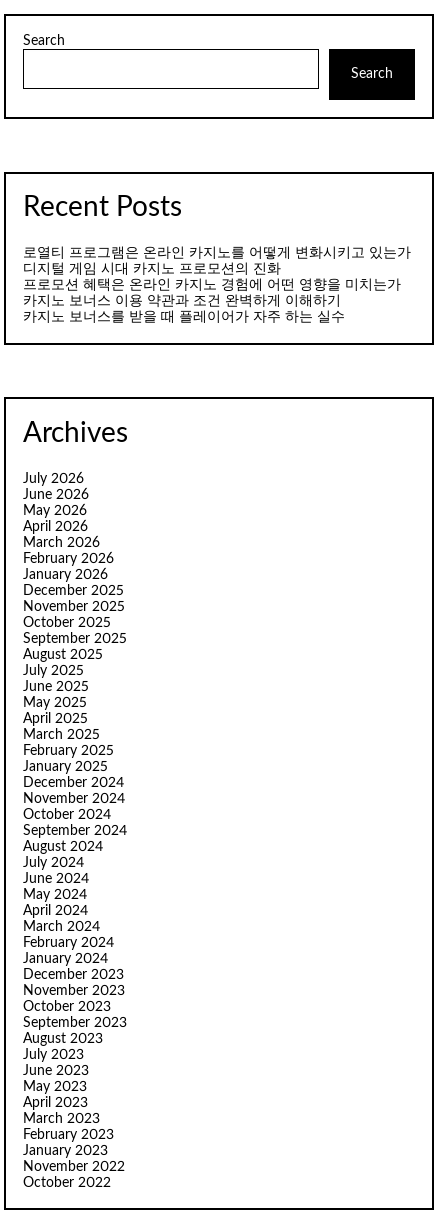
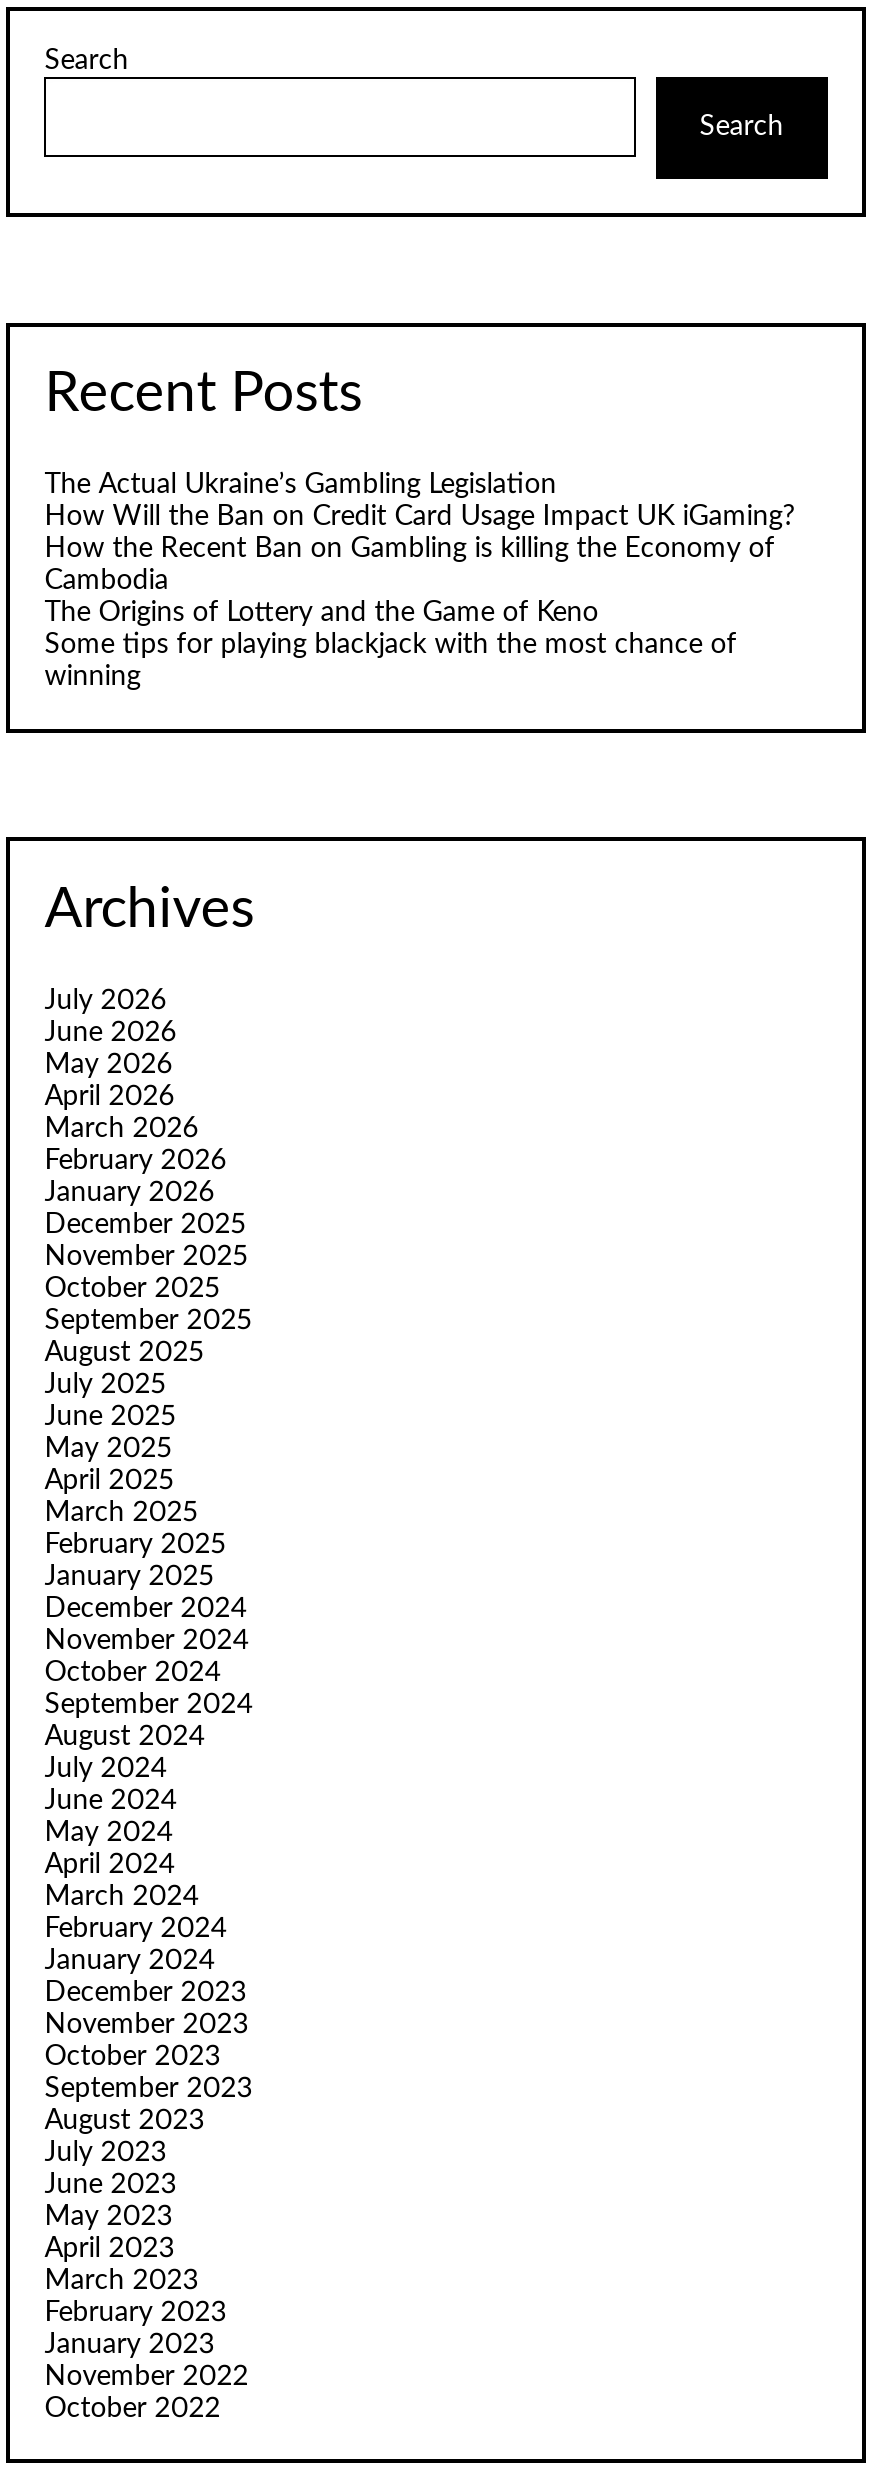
[23,246,411,324] 로열티 프로그램은 온라인 카지노를 어떻게 변화시키고 있는가 | 디지털 게임 시대 카지노 프로모션의 진화 | 프로모션 혜택은 온라인 카지노 경험에 어떤 영향을 미치는가 | 카지노 보너스 이용 약관과 조건 완벽하게 이해하기 | 카지노 보너스를 받을 때 플레이어가 자주 하는 실수 -> [44,471,794,691] The Actual Ukraine’s Gambling Legislation | How Will the Ban on Credit Card Usage Impact UK iGaming? | How the Recent Ban on Gambling is killing the Economy of | Cambodia | The Origins of Lottery and the Game of Keno | Some tips for playing blackjack with the most chance of | winning

